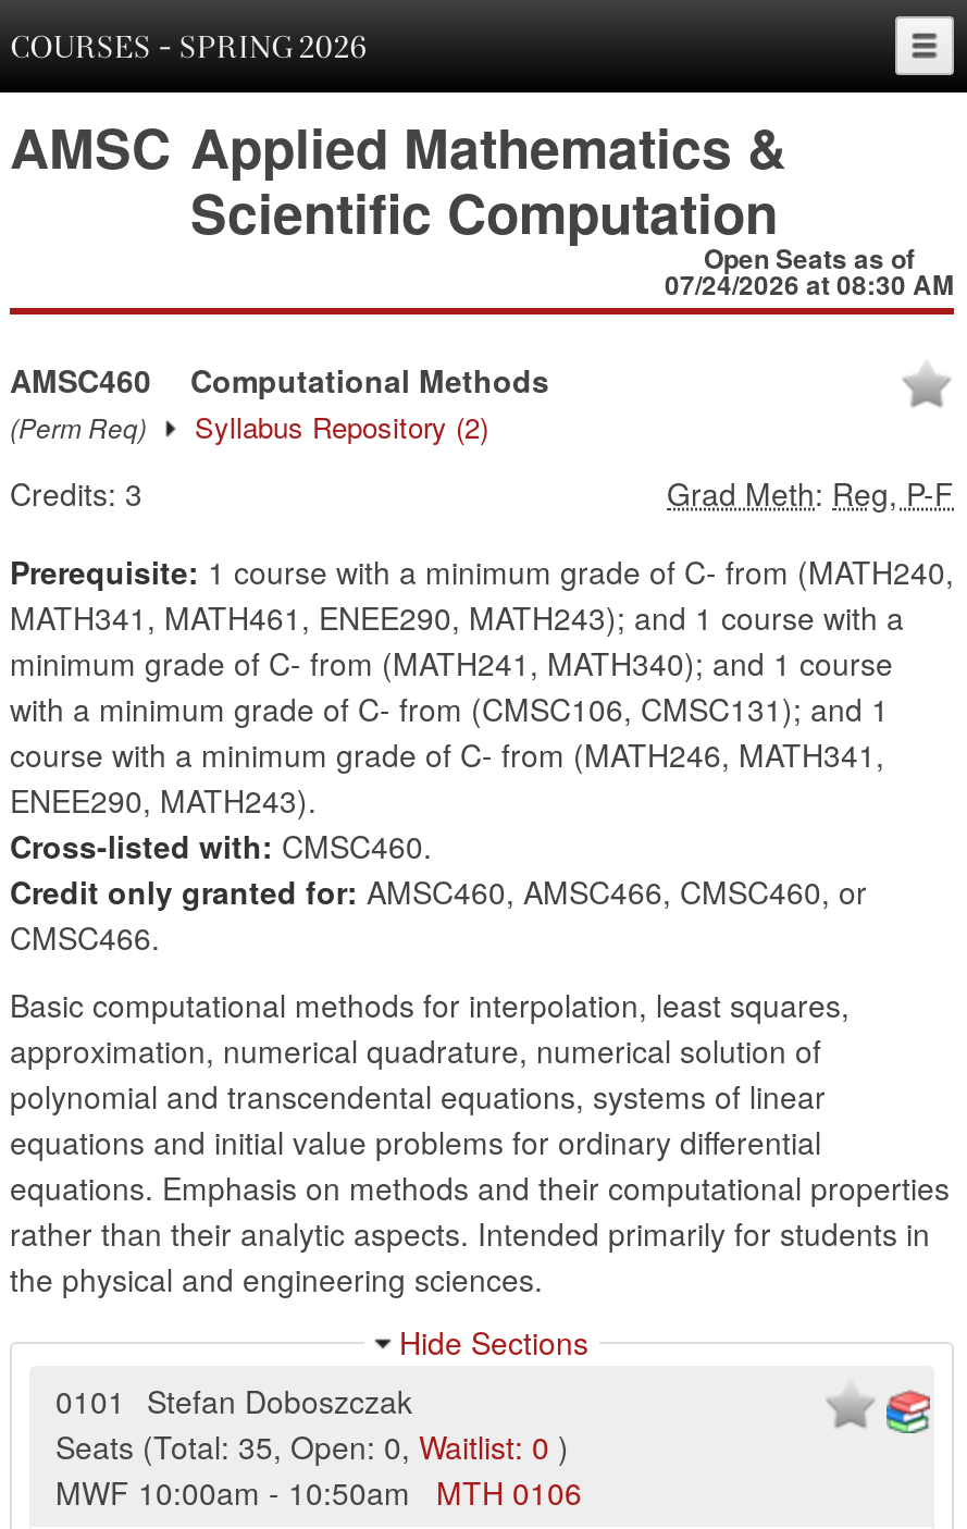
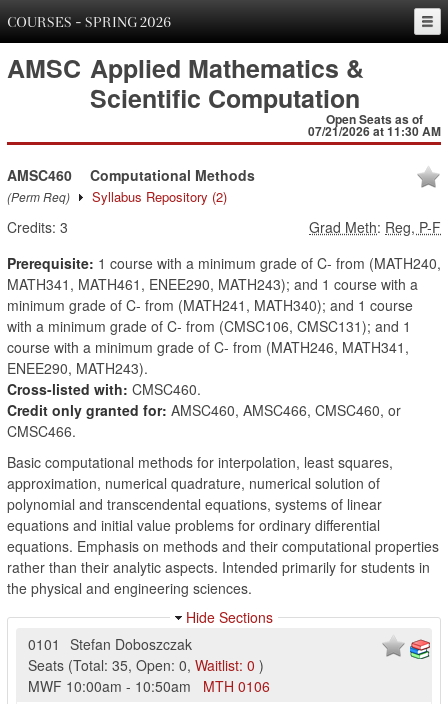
[665,264,954,304] 07/24/2026 at 08:30 AM -> [308,122,441,140] 07/21/2026 at 11:30 AM

